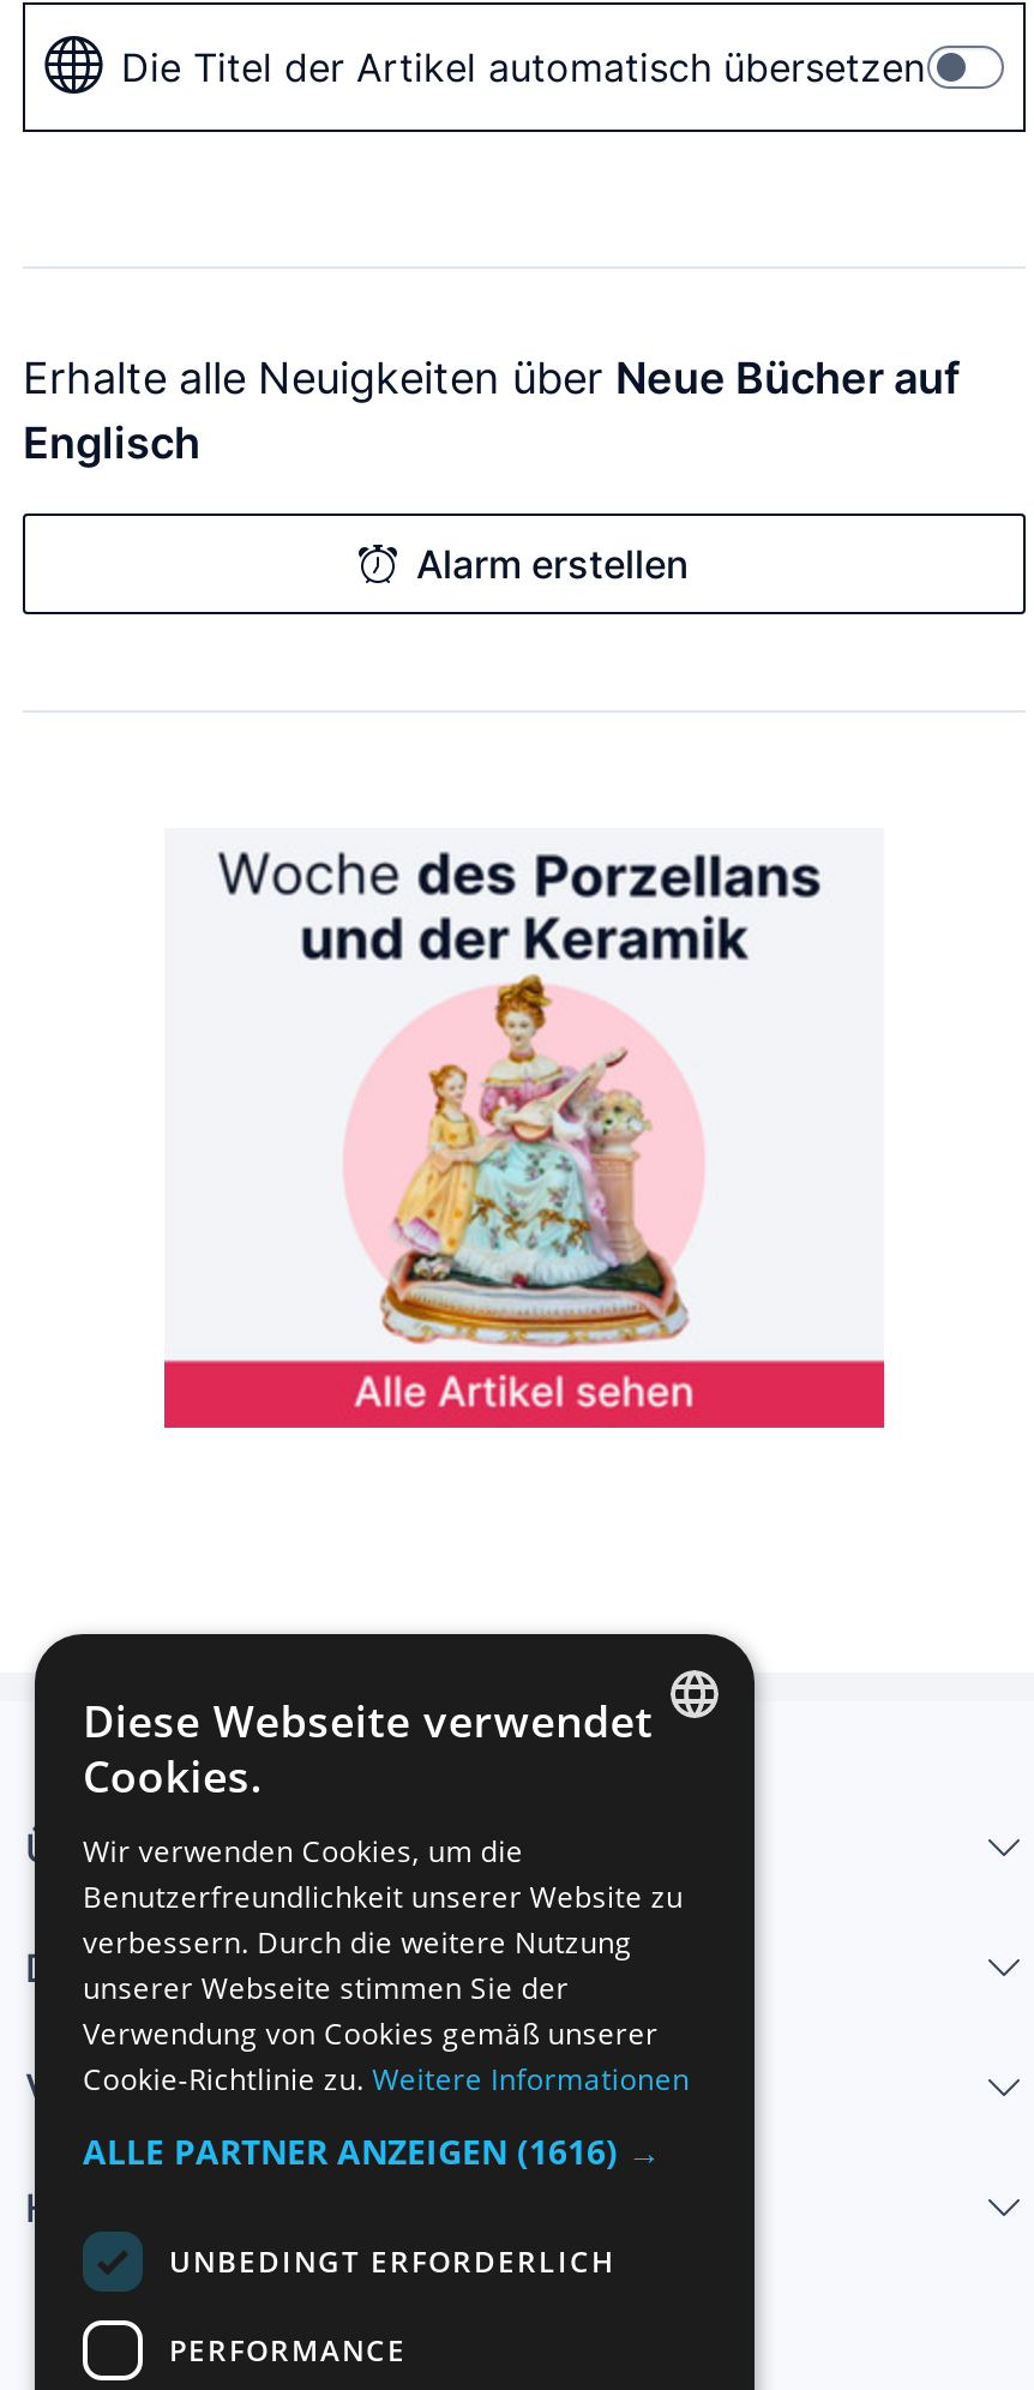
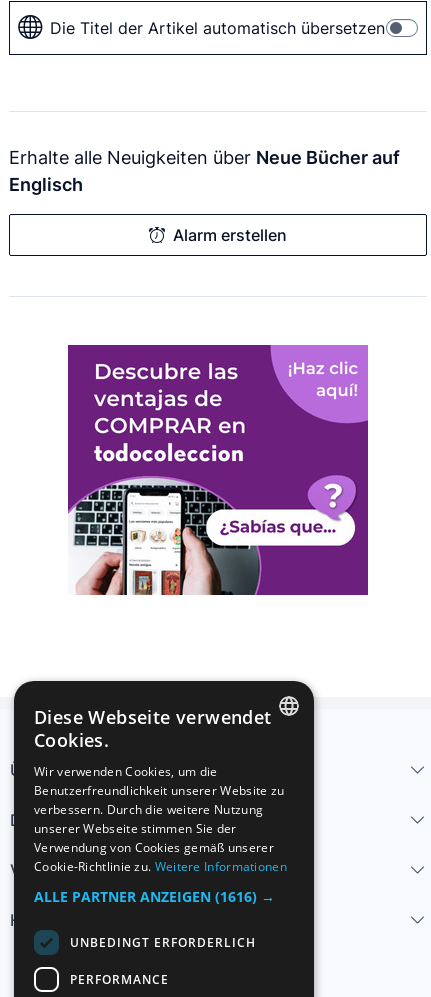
[162,828,886,1430] [image] -> [67,344,369,596] [image]

